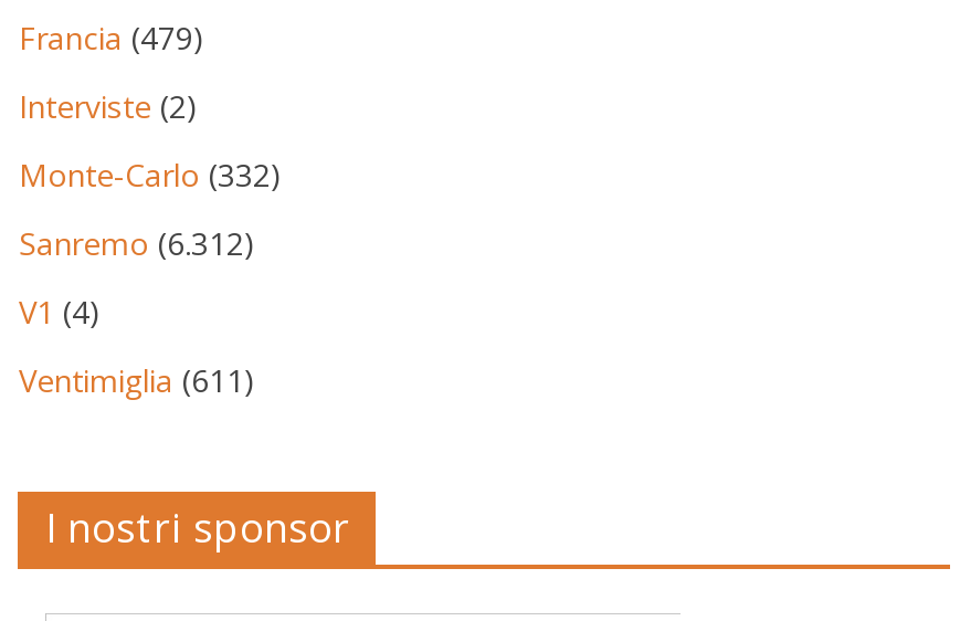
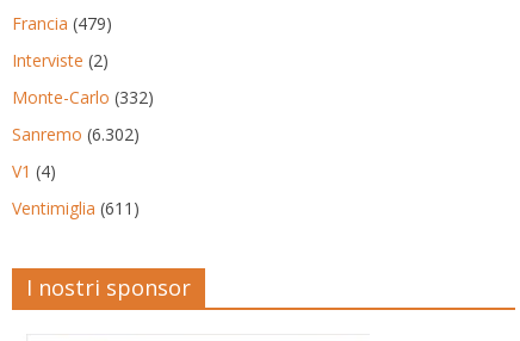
[19,221,255,263] Sanremo (6.312) -> [12,122,140,145] Sanremo (6.302)

